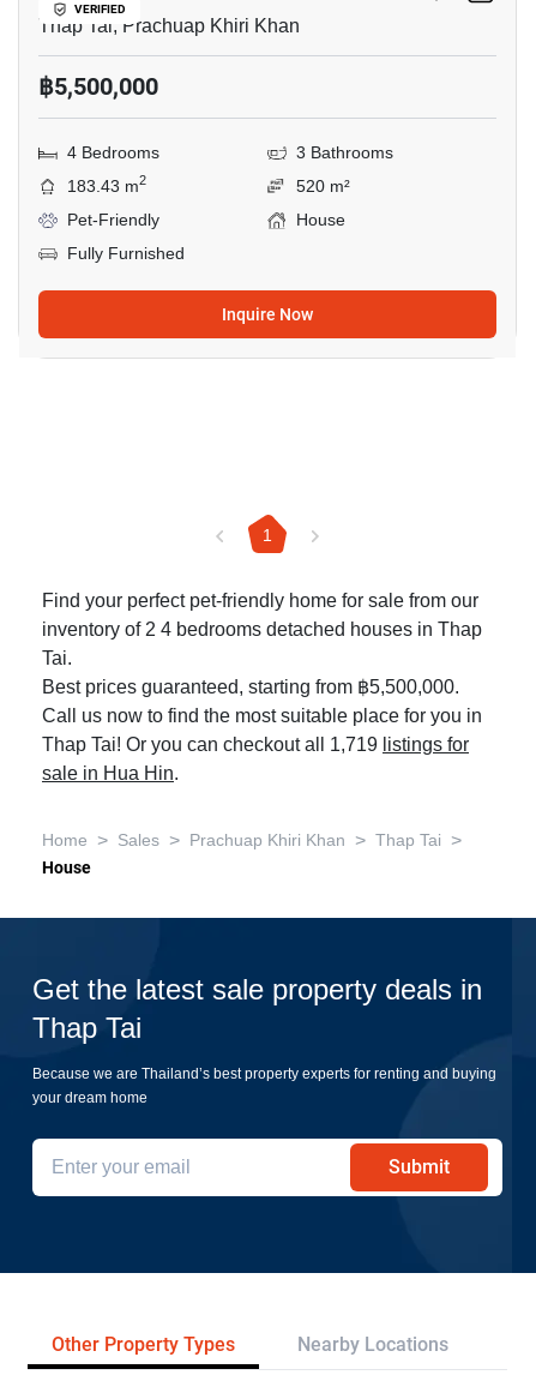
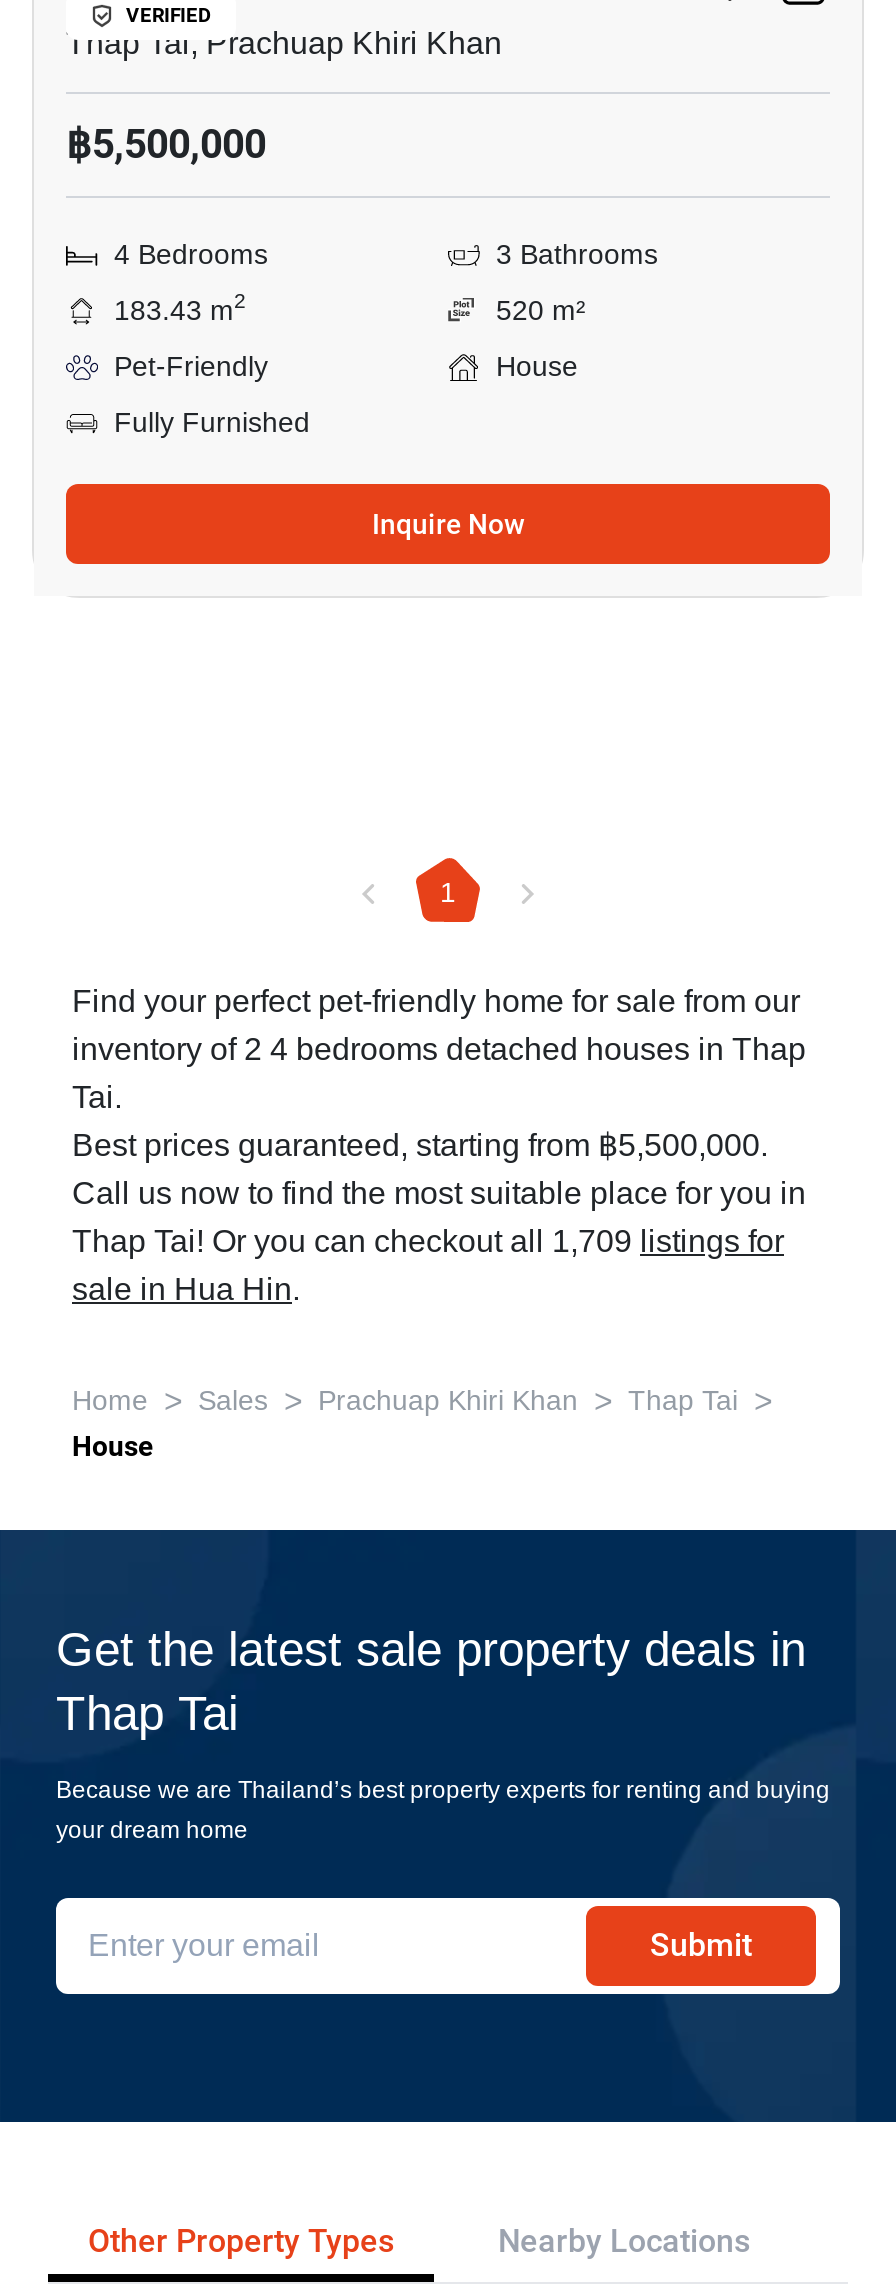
[42,733,469,757] Thap Tai! Or you can checkout all 1,719 listings for -> [72,1222,784,1262] Thap Tai! Or you can checkout all 1,709 listings for

